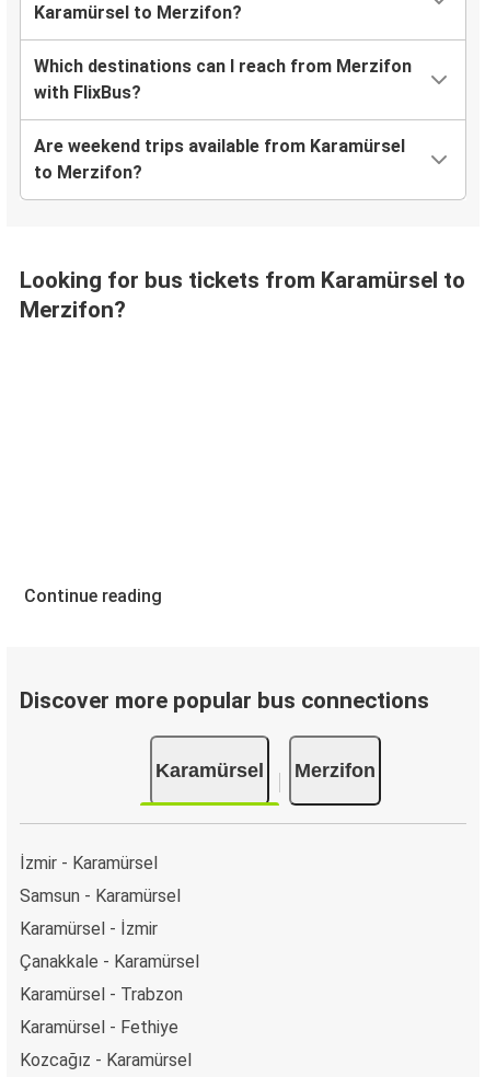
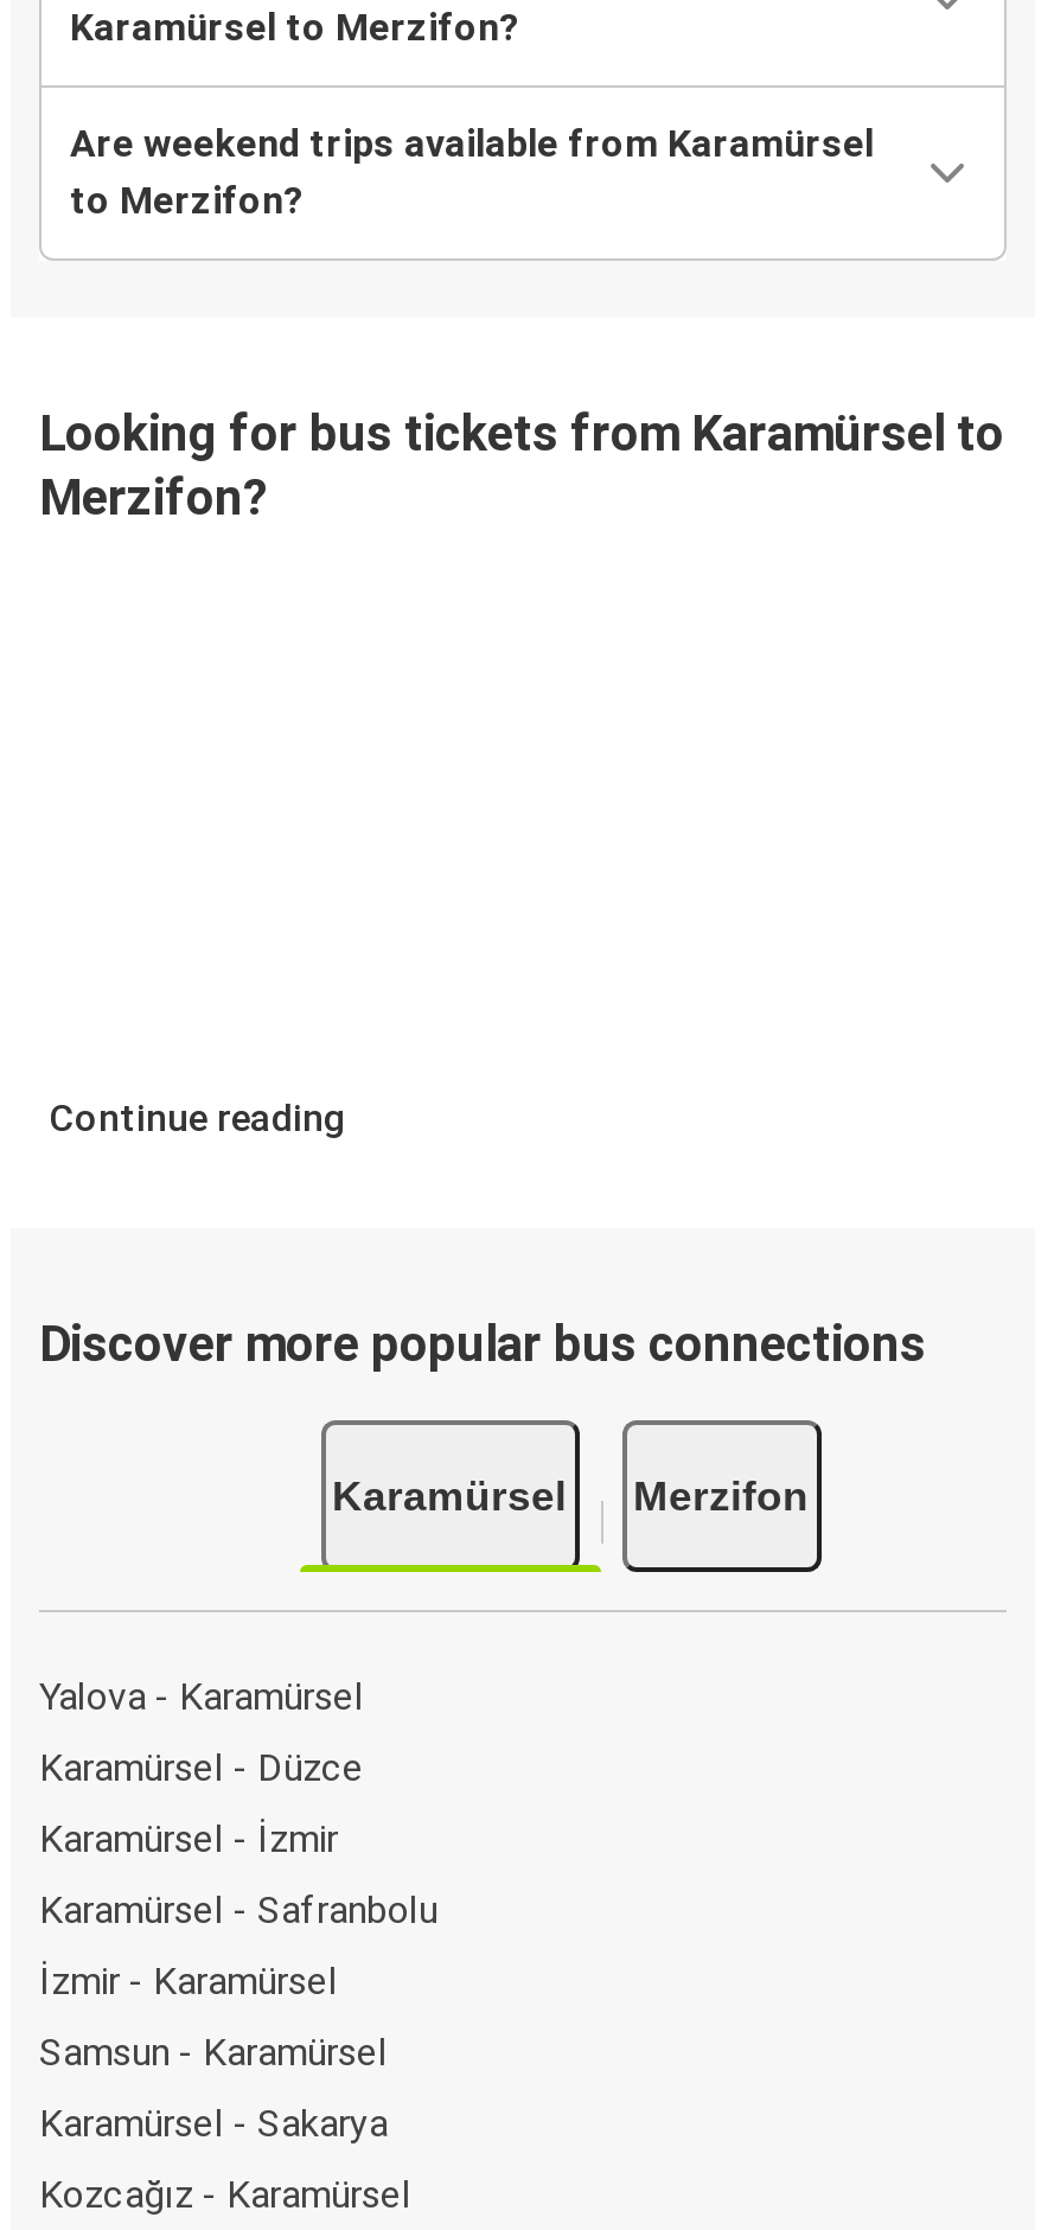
[34,56,412,103] Which destinations can I reach from Merzifon | with FlixBus? -> none
moved [20,136,465,781] -> [39,122,1004,1519]: Are weekend trips available from Karamürsel | to Merzifon? | Looking for bus tickets from Karamürsel to | Merzifon? | Continue reading | Discover more popular bus connections | Karamürsel | Merzifon
none -> [39,1673,437,1931] Yalova - Karamürsel | Karamürsel - Düzce | Karamürsel - Safranbolu
moved [20,852,181,906] -> [39,1957,388,2074]: İzmir - Karamürsel | Samsun - Karamürsel
moved [20,918,158,939] -> [39,1815,338,1860]: Karamürsel - İzmir
[20,951,199,1037] Çanakkale - Karamürsel | Karamürsel - Trabzon | Karamürsel - Fethiye -> [39,2100,388,2145] Karamürsel - Sakarya

